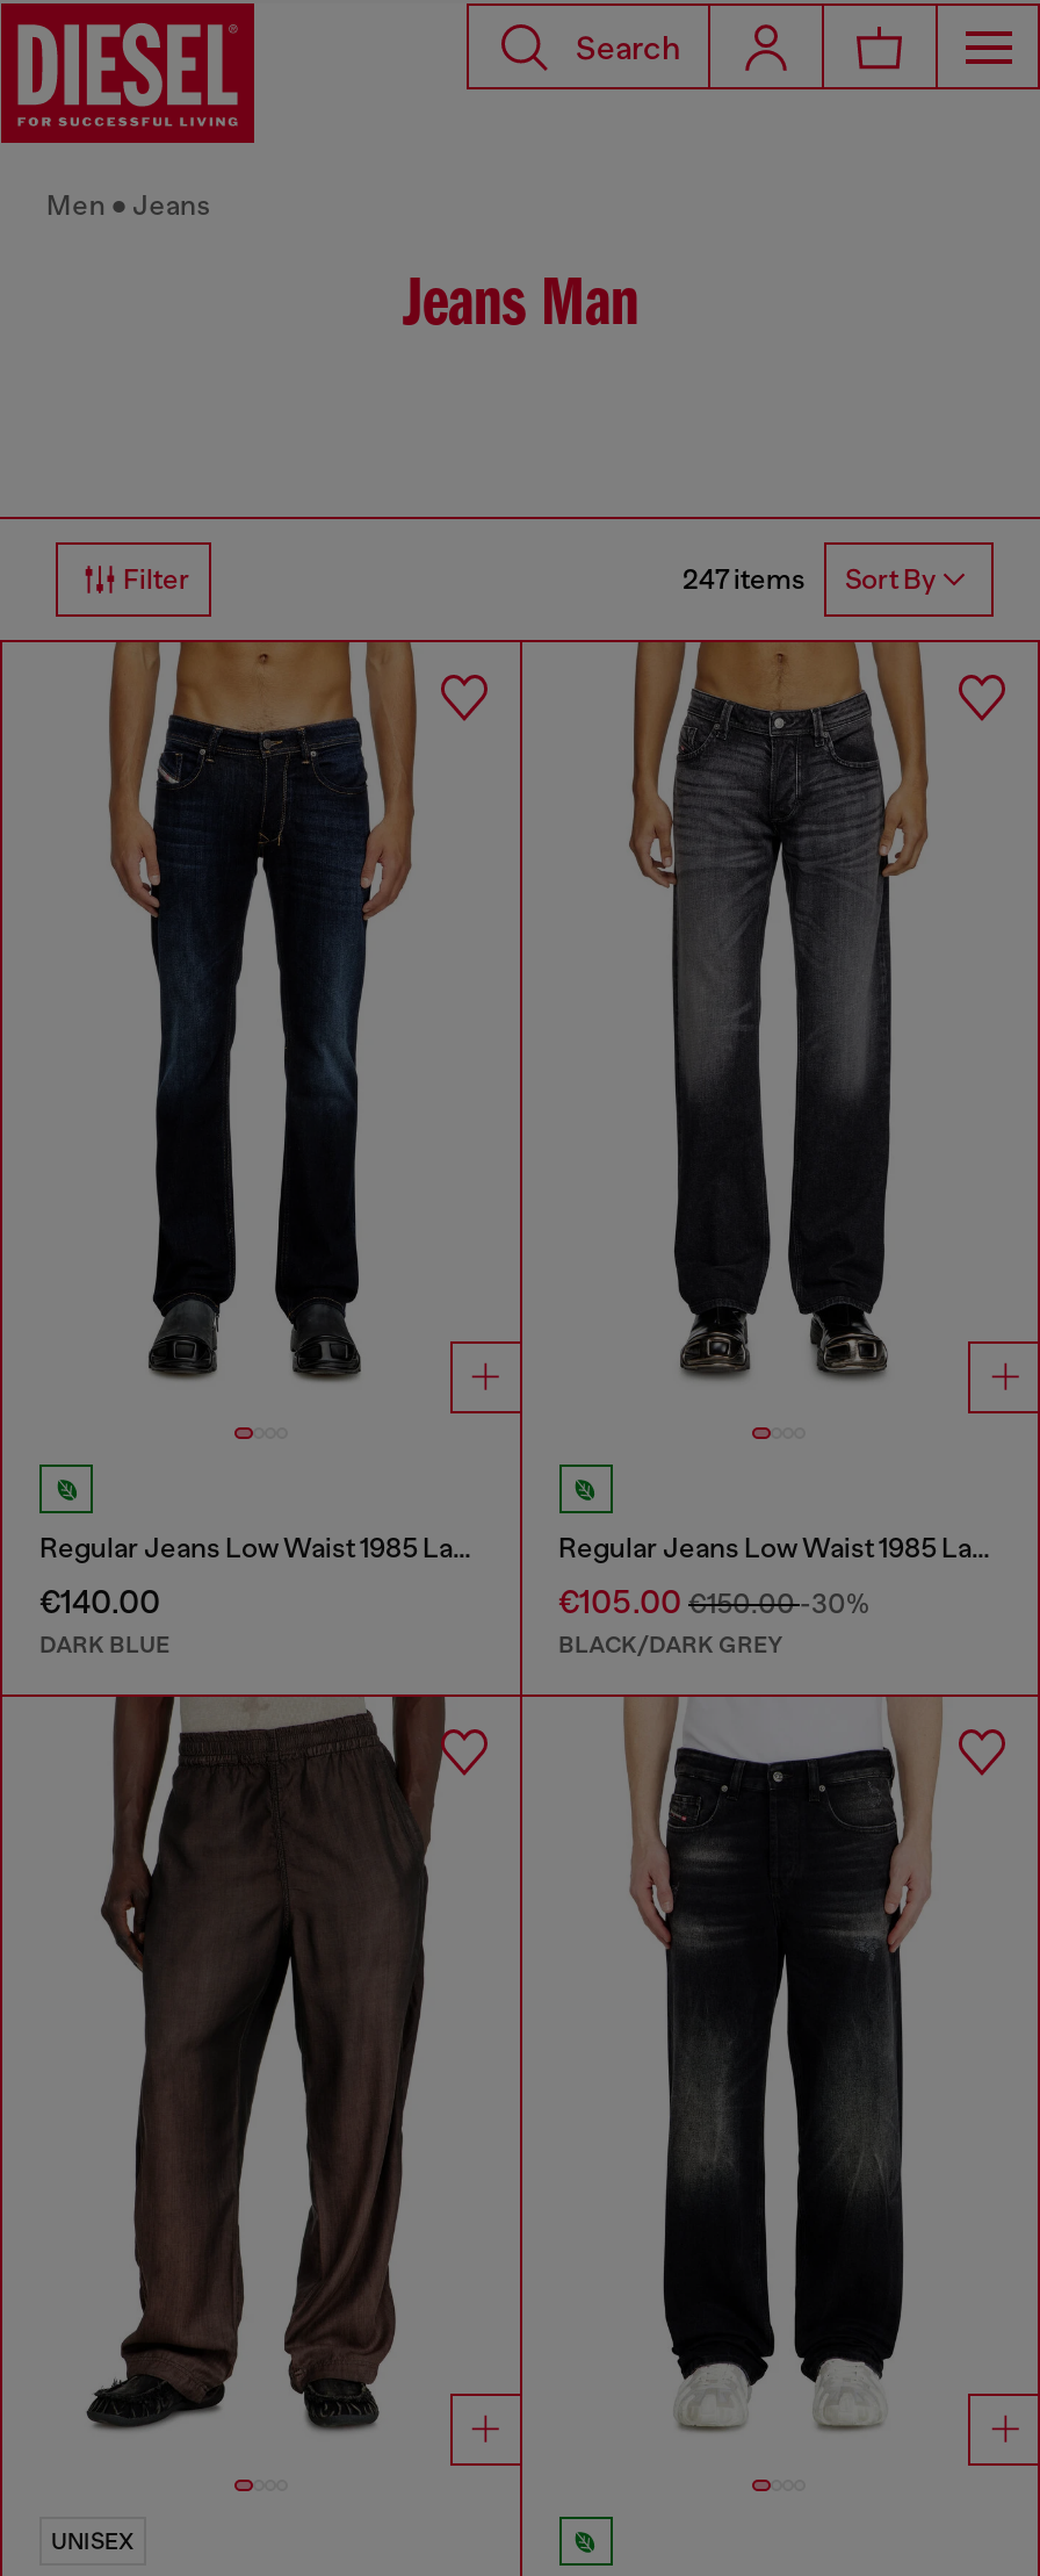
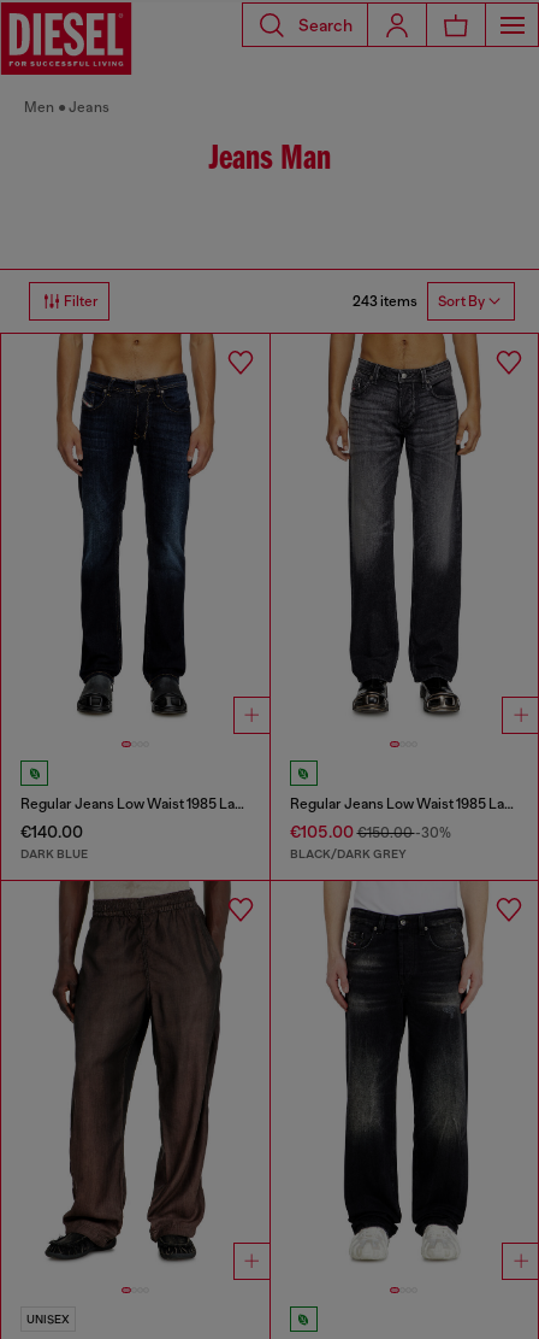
[682,563,936,597] 247 items Sort By -> [353,293,485,310] 243 items Sort By

